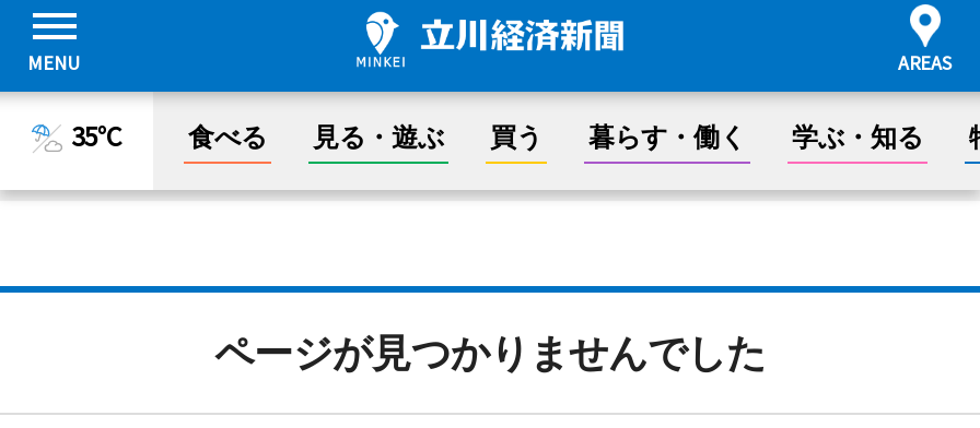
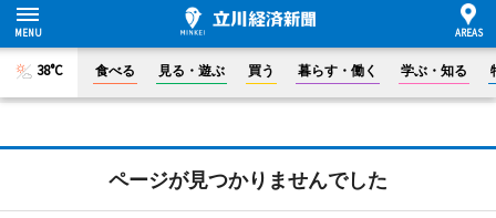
[71,119,124,156] 35°C -> [36,61,63,80] 38°C

